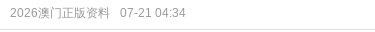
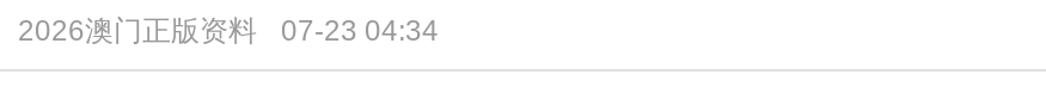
[10,6,186,20] 2026澳门正版资料 07-21 04:34 -> [18,14,439,48] 2026澳门正版资料 07-23 04:34

